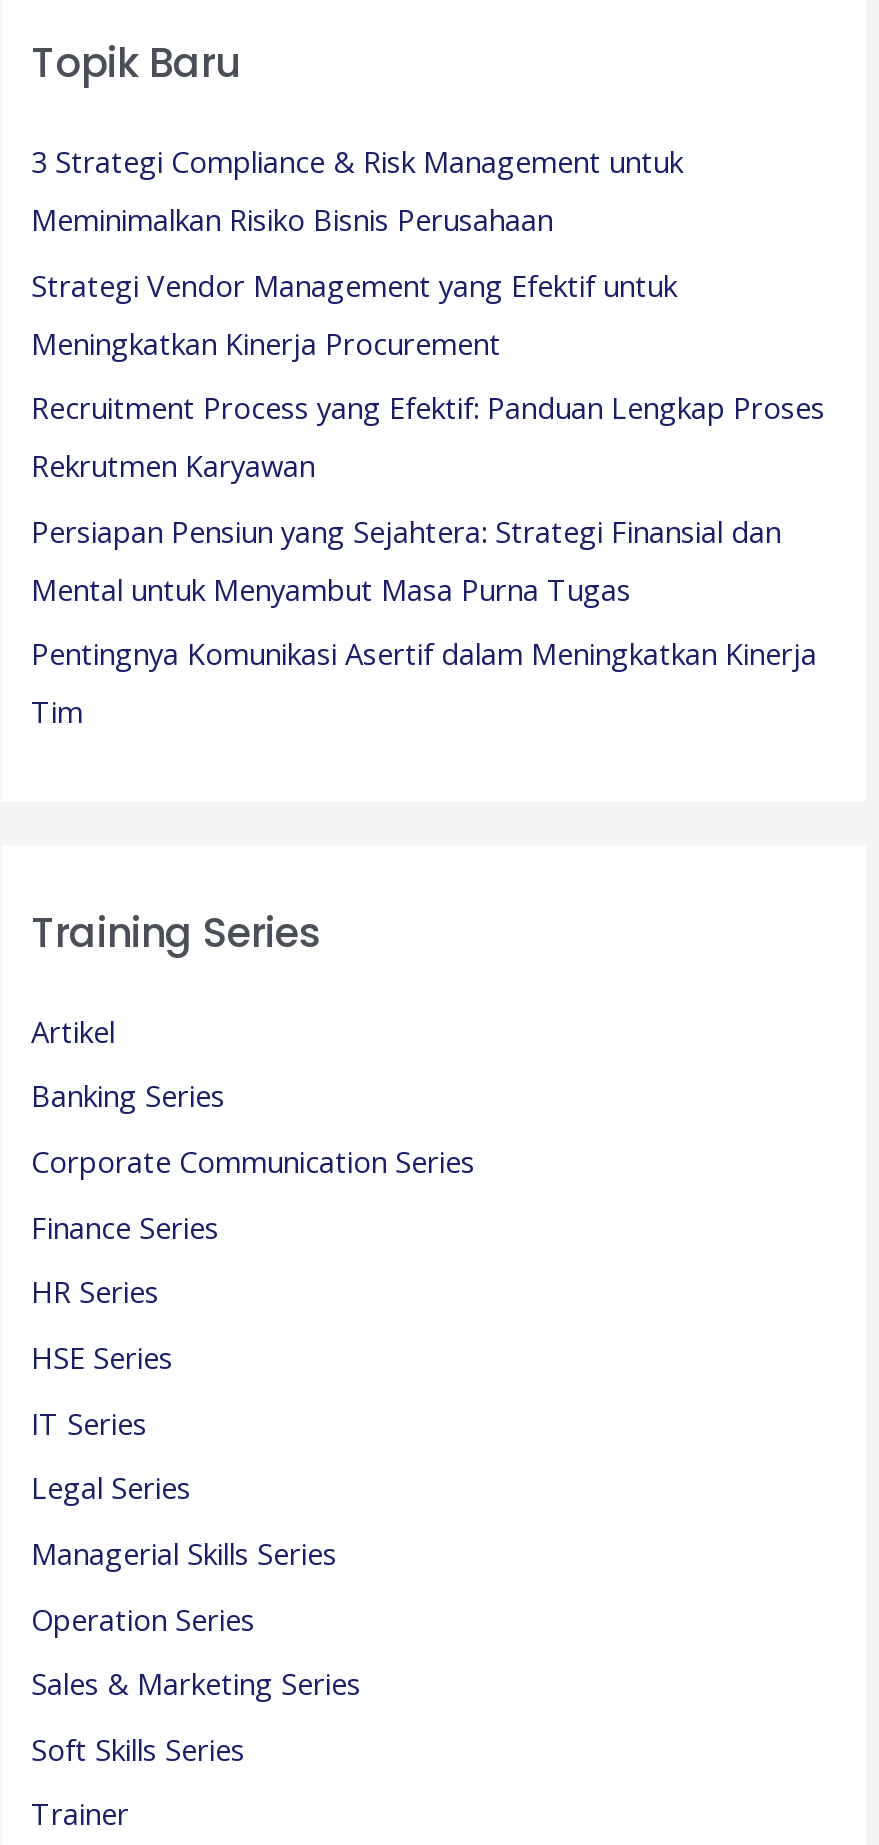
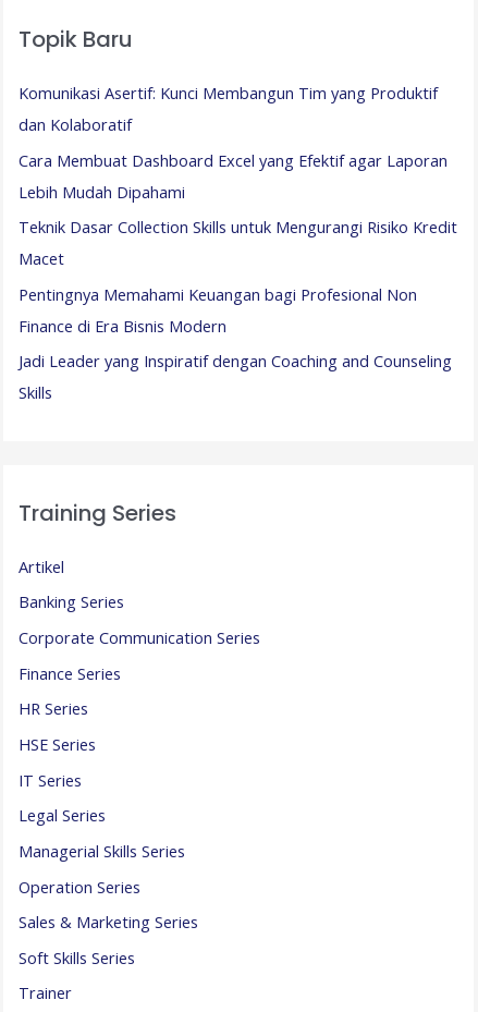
[31,141,683,239] 3 Strategi Compliance & Risk Management untuk | Meminimalkan Risiko Bisnis Perusahaan -> [19,82,438,135] Komunikasi Asertif: Kunci Membangun Tim yang Produktif | dan Kolaboratif
[31,264,677,362] Strategi Vendor Management yang Efektif untuk | Meningkatkan Kinerja Procurement -> [19,149,448,202] Cara Membuat Dashboard Excel yang Efektif agar Laporan | Lebih Mudah Dipahami
[31,387,825,485] Recruitment Process yang Efektif: Panduan Lengkap Proses | Rekrutmen Karyawan -> [19,216,458,269] Teknik Dasar Collection Skills untuk Mengurangi Risiko Kredit | Macet
[31,511,781,609] Persiapan Pensiun yang Sejahtera: Strategi Finansial dan | Mental untuk Menyambut Masa Purna Tugas -> [19,283,418,336] Pentingnya Memahami Keuangan bagi Profesional Non | Finance di Era Bisnis Modern
[31,634,817,732] Pentingnya Komunikasi Asertif dalam Meningkatkan Kinerja | Tim -> [19,350,452,404] Jadi Leader yang Inspiratif dengan Coaching and Counseling | Skills

